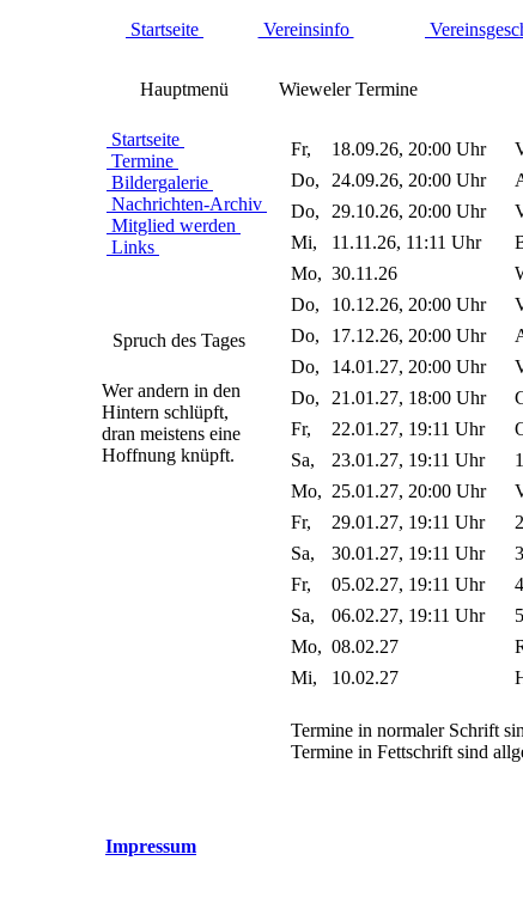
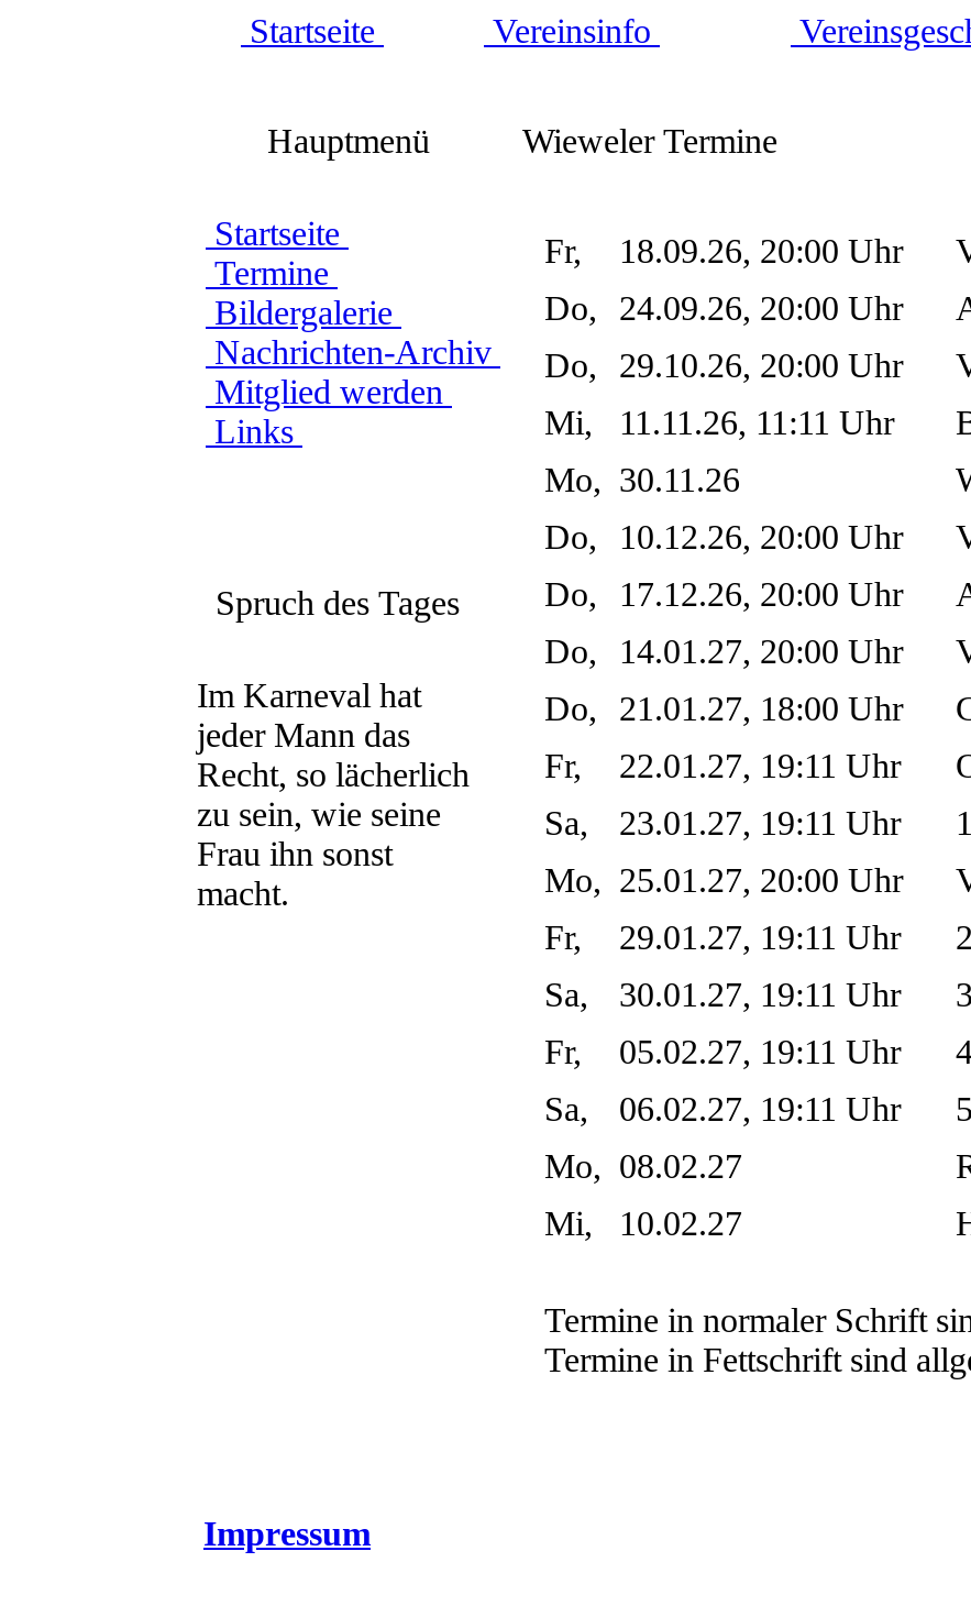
[102,380,241,465] Wer andern in den | Hintern schlüpft, | dran meistens eine | Hoffnung knüpft. -> [197,676,470,912] Im Karneval hat | jeder Mann das | Recht, so lächerlich | zu sein, wie seine | Frau ihn sonst | macht.

